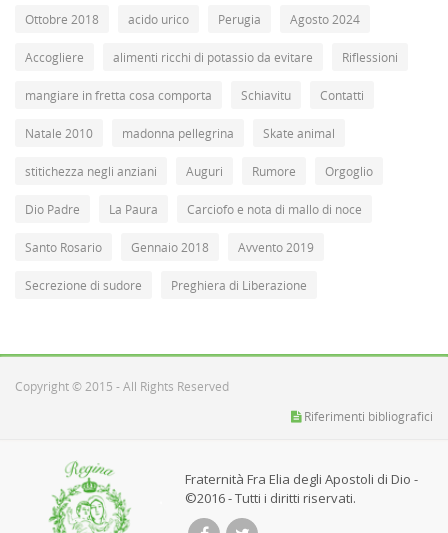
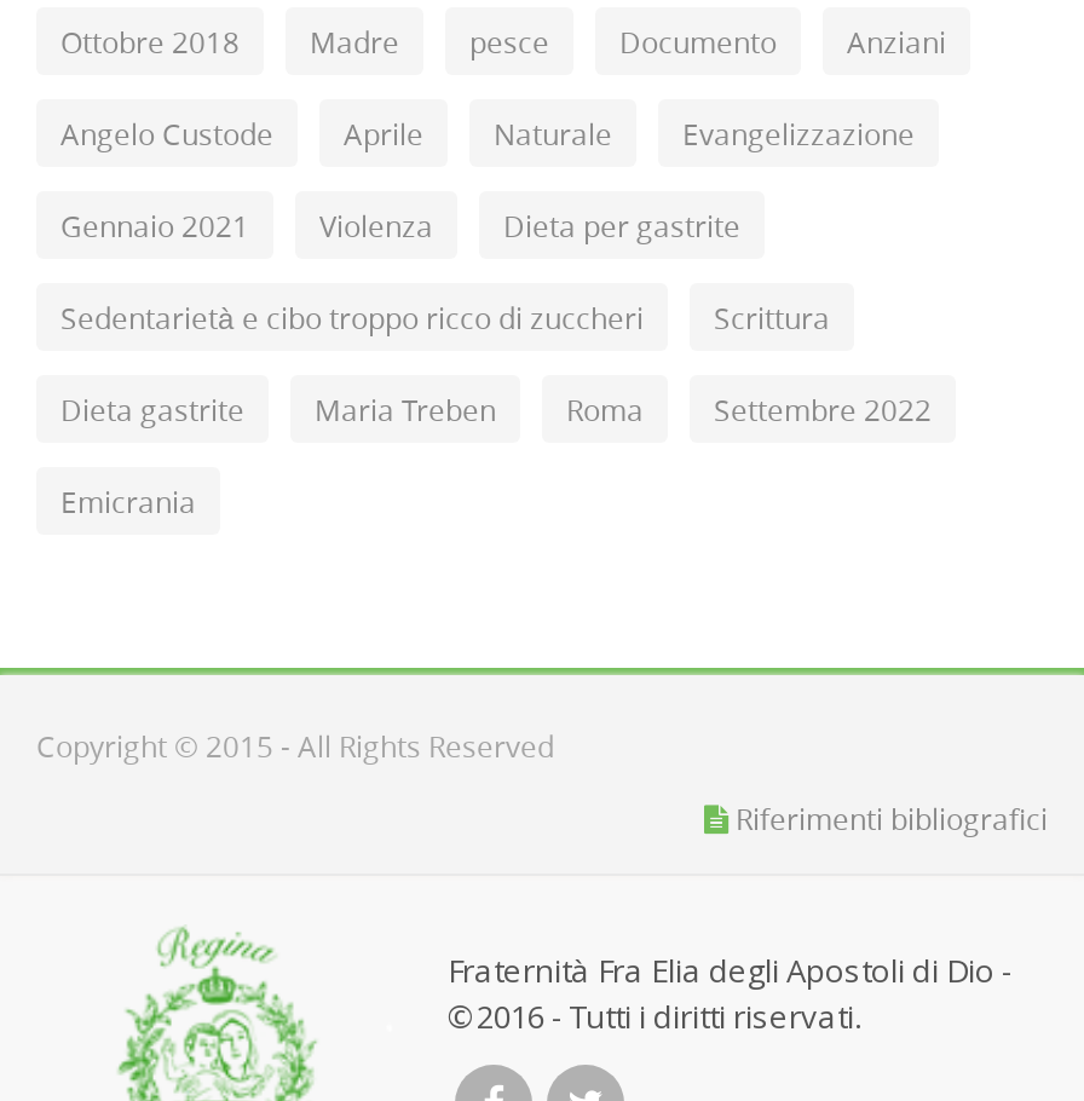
[25,11,398,293] acido urico | Perugia | Agosto 2024 | Accogliere | alimenti ricchi di potassio da evitare | Riflessioni | mangiare in fretta cosa comporta | Schiavitu | Contatti | Natale 2010 | madonna pellegrina | Skate animal | stitichezza negli anziani | Auguri | Rumore | Orgoglio | Dio Padre | La Paura | Carciofo e nota di mallo di noce | Santo Rosario | Gennaio 2018 | Avvento 2019 | Secrezione di sudore | Preghiera di Liberazione -> [60,22,946,521] Madre | pesce | Documento | Anziani | Angelo Custode | Aprile | Naturale | Evangelizzazione | Gennaio 2021 | Violenza | Dieta per gastrite | Sedentarietà e cibo troppo ricco di zuccheri | Scrittura | Dieta gastrite | Maria Treben | Roma | Settembre 2022 | Emicrania

